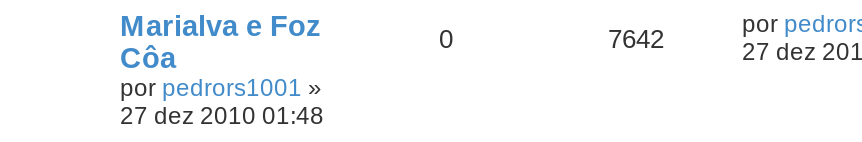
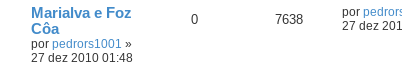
[608,24,664,54] 7642 -> [275,12,303,27] 7638

